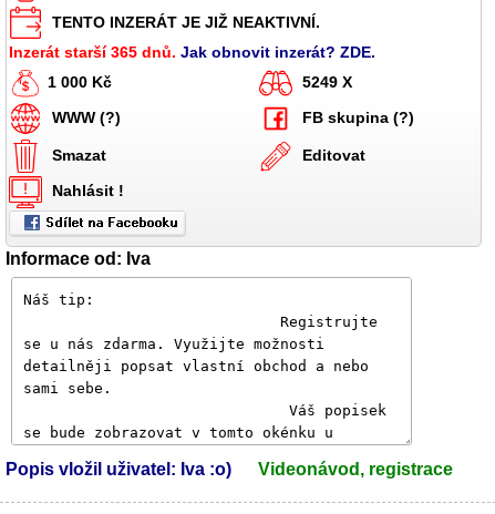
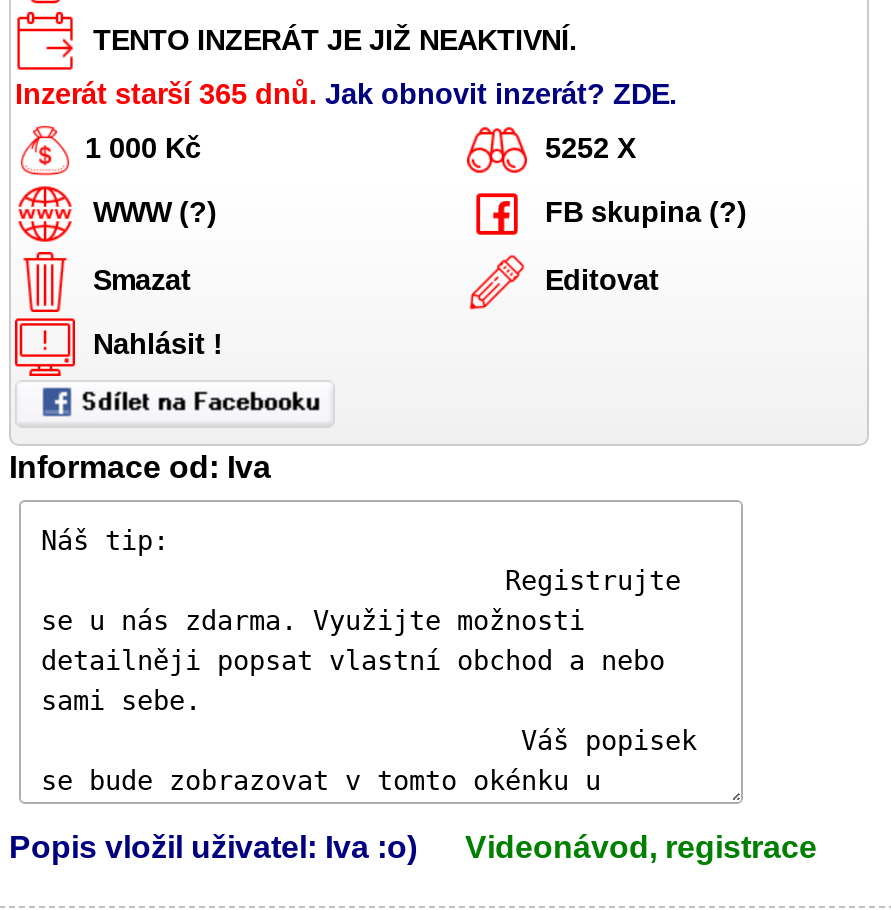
[298,73,352,91] 5249 X -> [537,132,635,164] 5252 X

